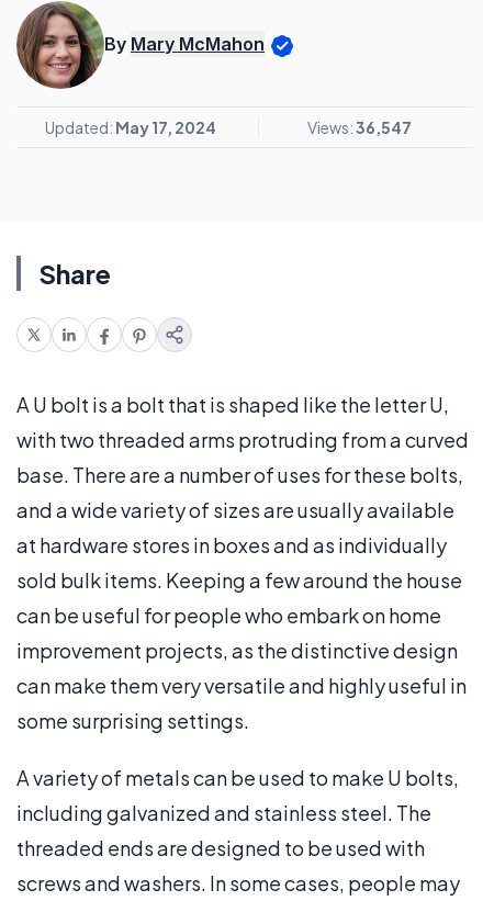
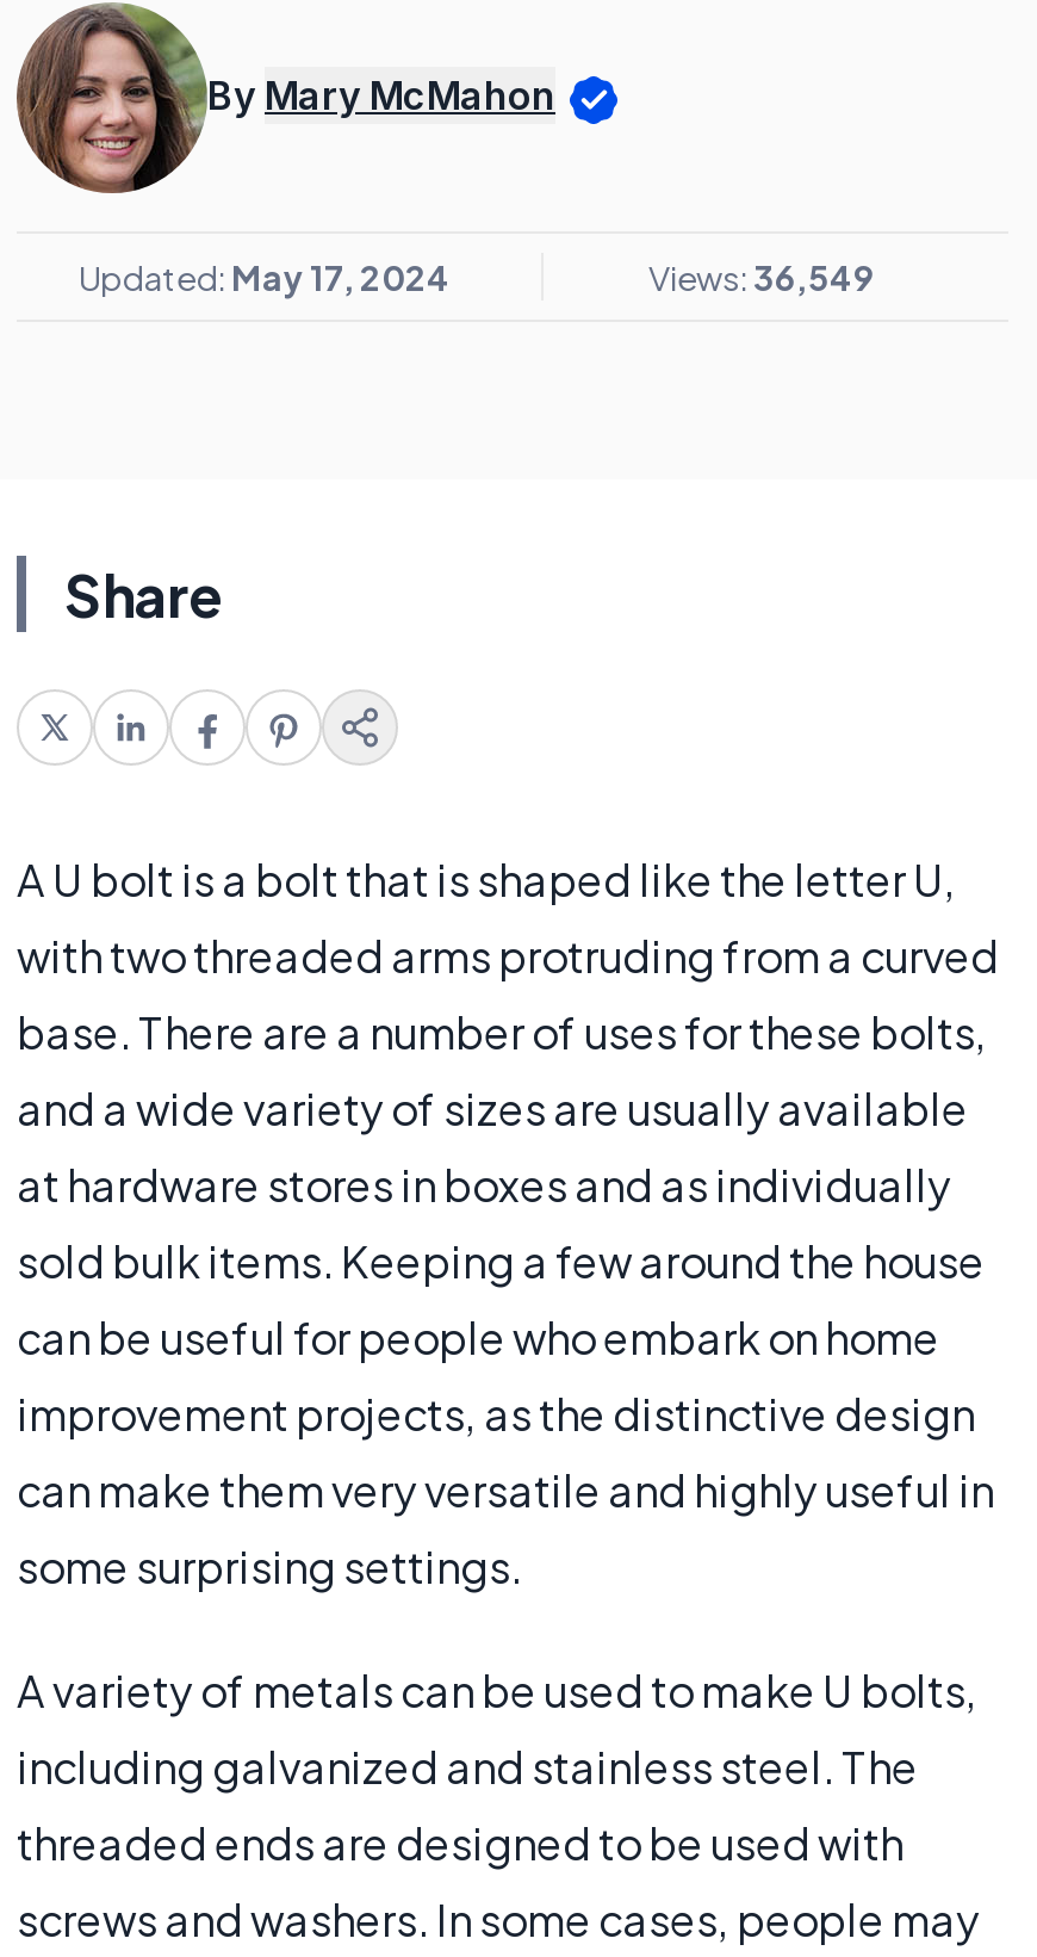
[307,117,412,137] Views: 36,547 -> [648,255,875,298] Views: 36,549

